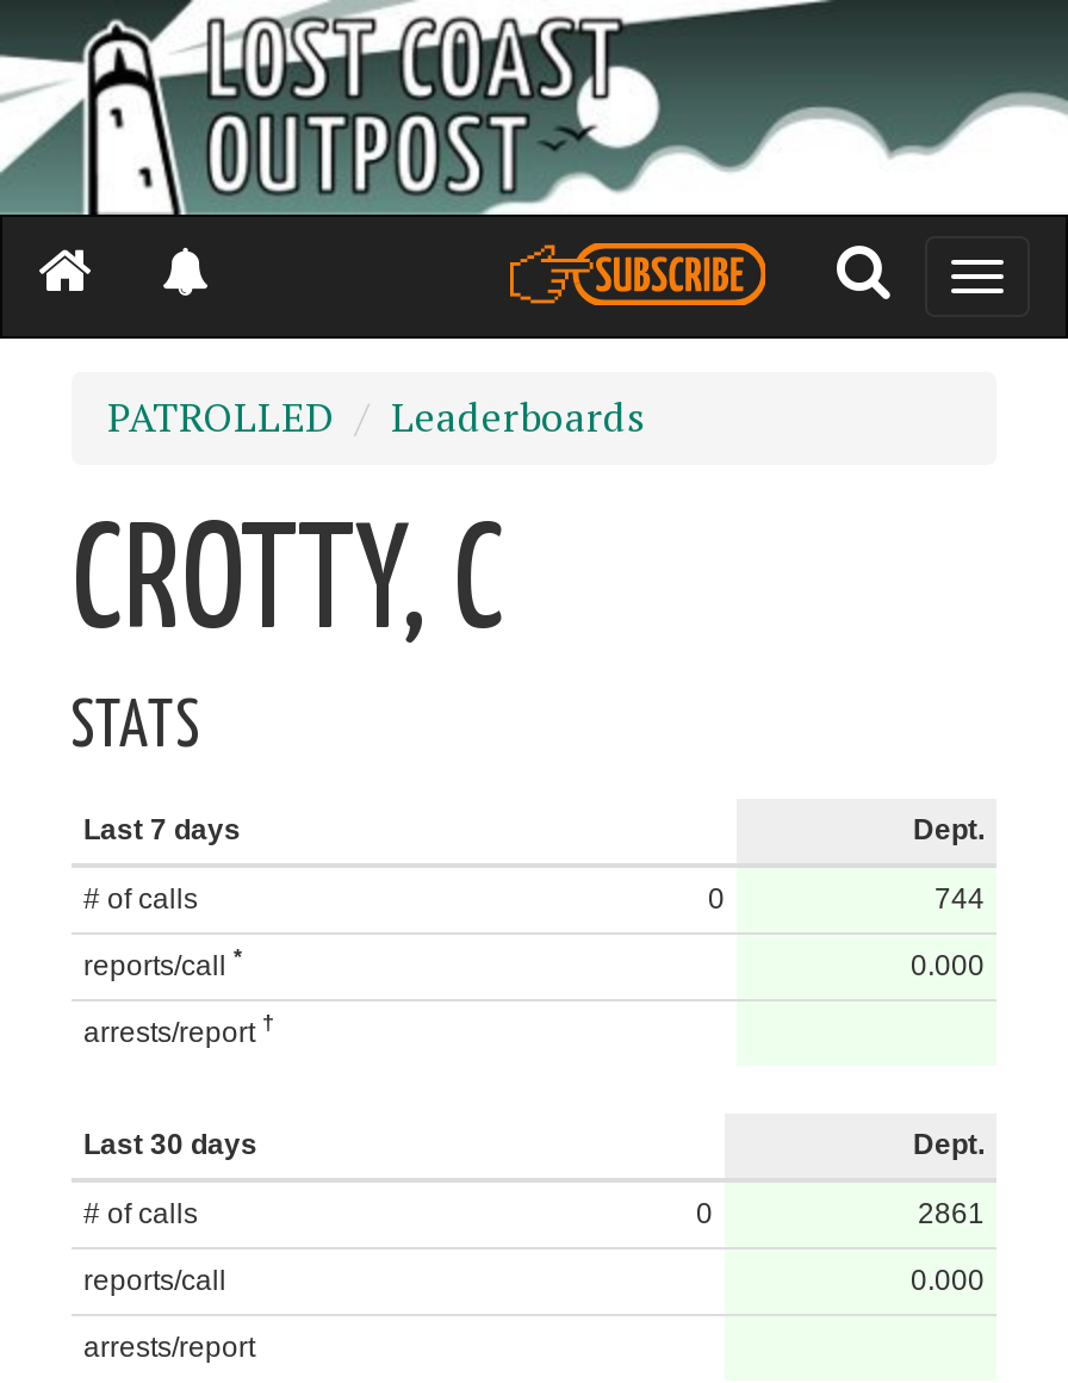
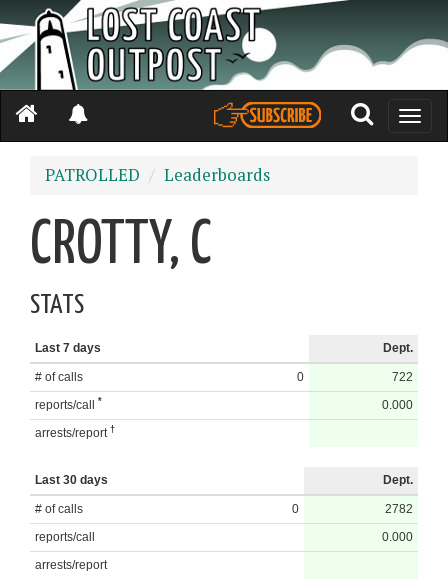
[935,882,985,915] 744 -> [392,370,413,384] 722
[918,1197,985,1230] 2861 -> [385,502,413,516] 2782

